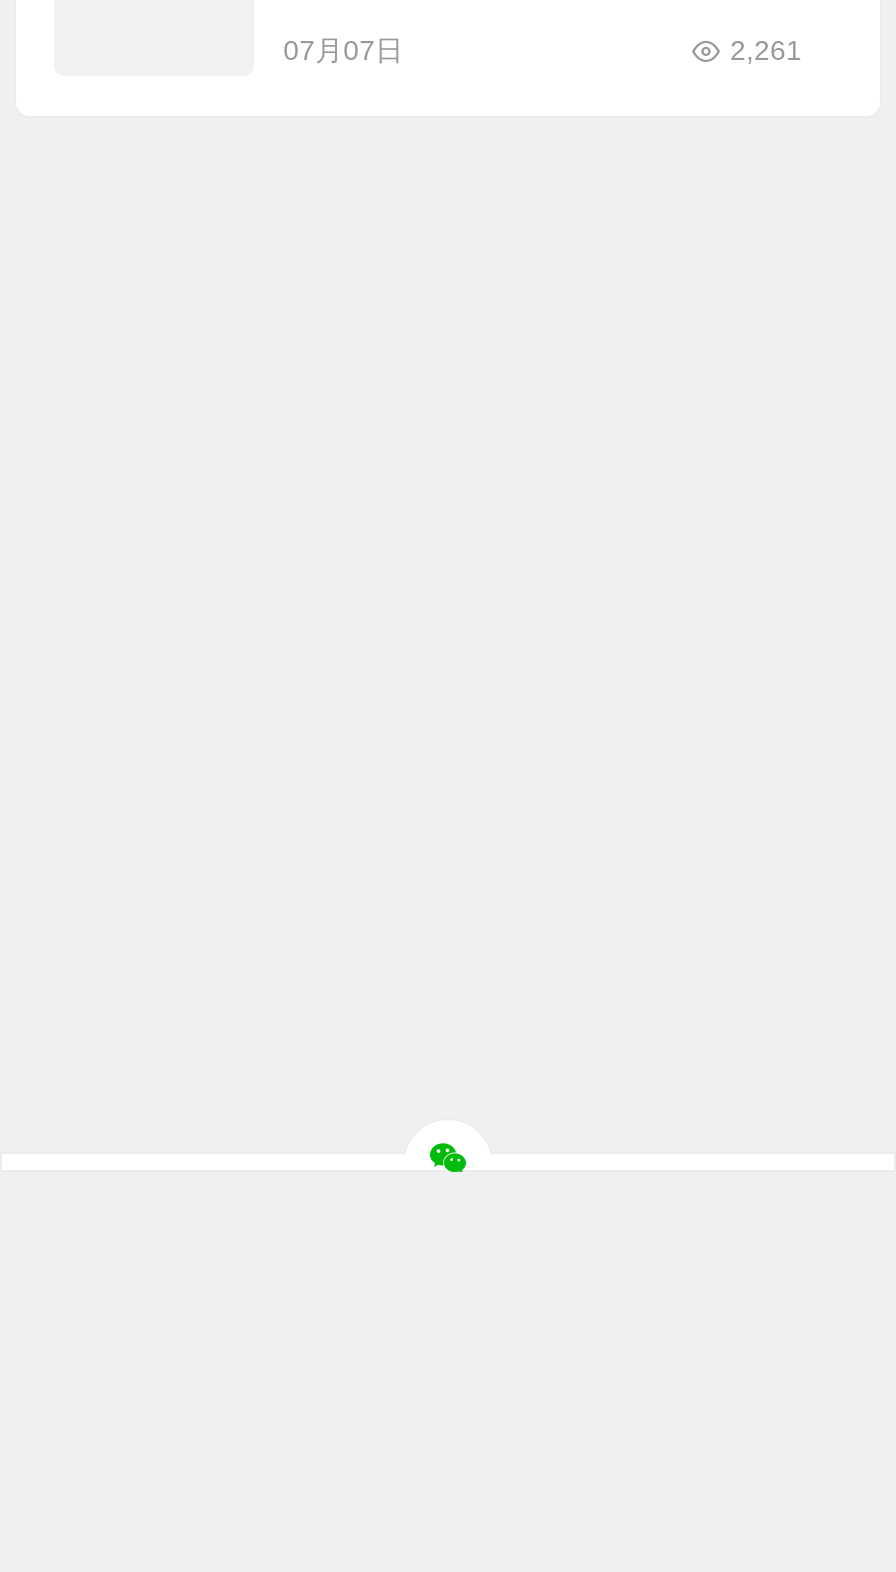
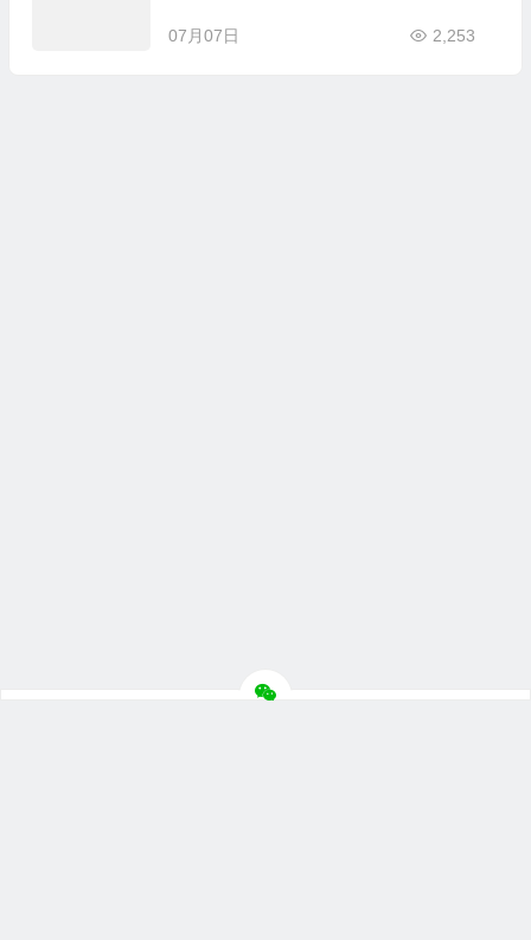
[730,34,802,66] 2,261 -> [433,26,475,45] 2,253

